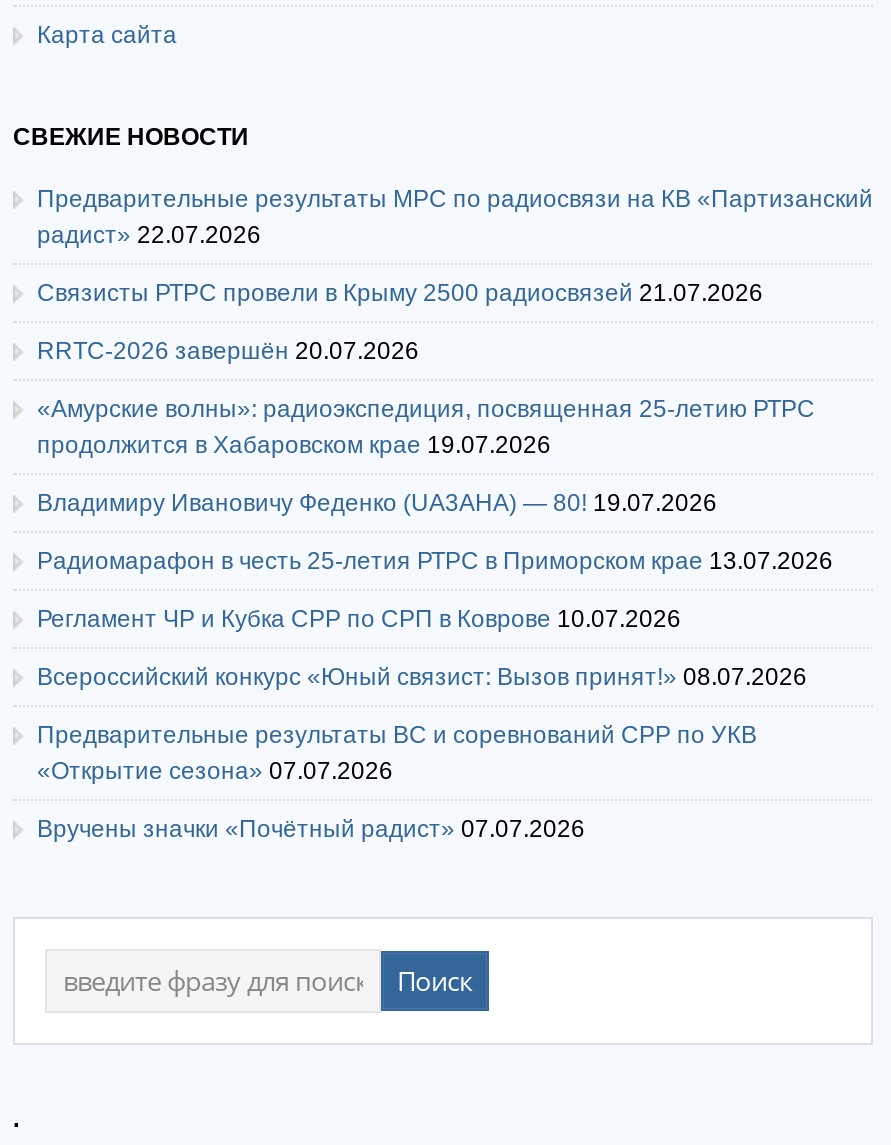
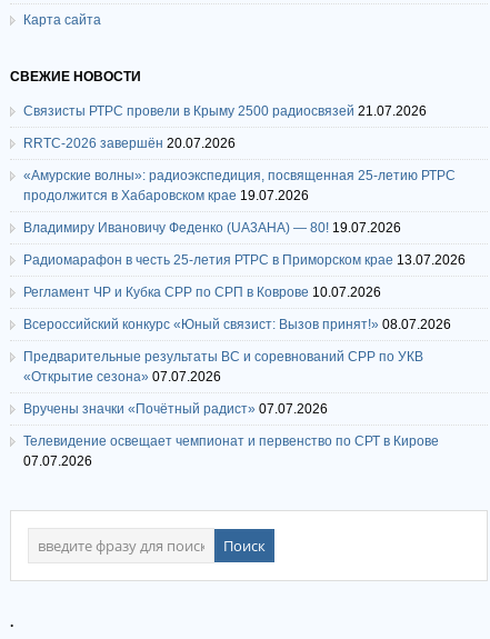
[37,185,873,249] Предварительные результаты МРС по радиосвязи на КВ «Партизанский | радист» 22.07.2026 -> none
moved [37,279,833,843] -> [23,103,466,417]: Связисты РТРС провели в Крыму 2500 радиосвязей 21.07.2026 | RRTC-2026 завершён 20.07.2026 | «Амурские волны»: радиоэкспедиция, посвященная 25-летию РТРС | ... | «Открытие сезона» 07.07.2026 | Вручены значки «Почётный радист» 07.07.2026
none -> [23,433,439,469] Телевидение освещает чемпионат и первенство по СРТ в Кирове | 07.07.2026

